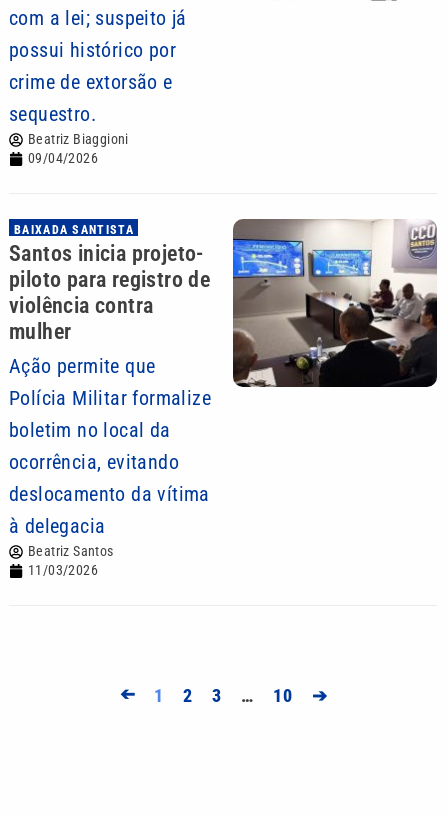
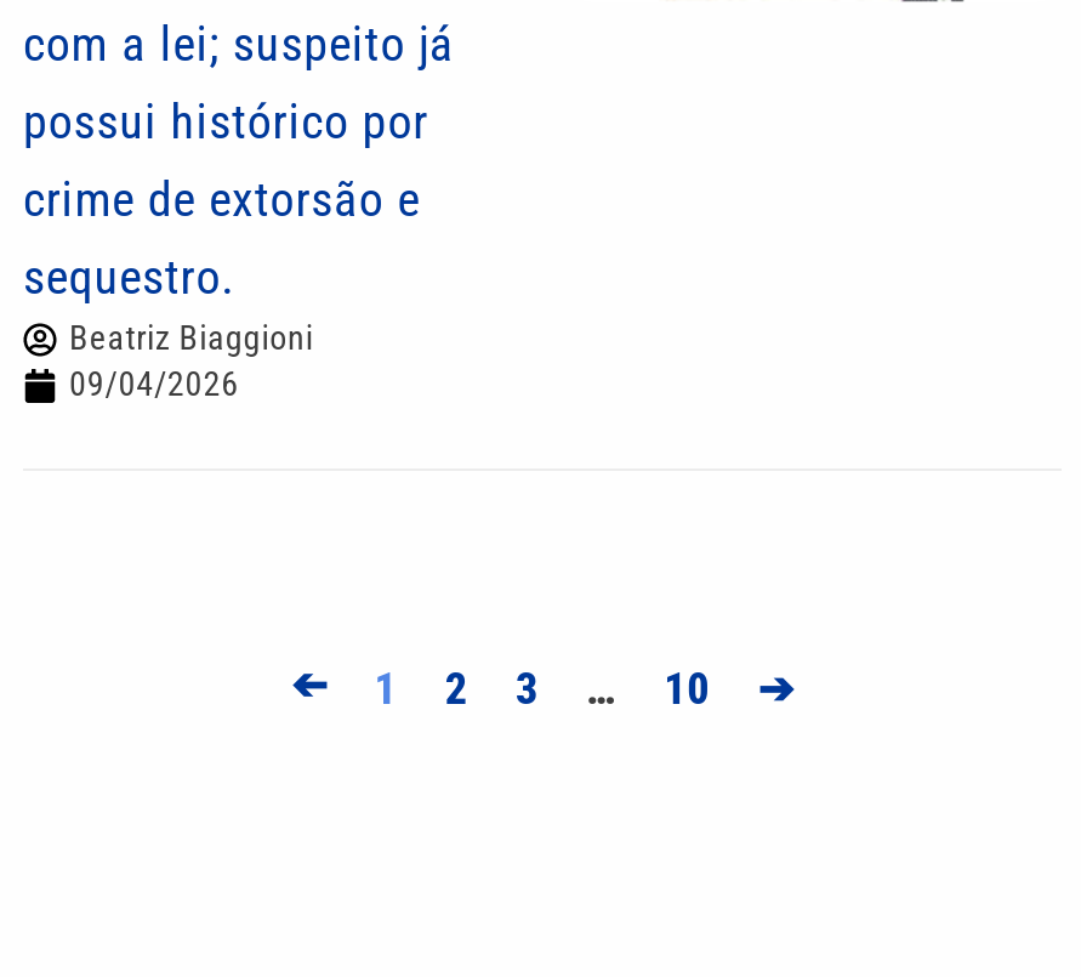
[9,218,438,578] [image] | BAIXADA SANTISTA | Santos inicia projeto- | piloto para registro de | violência contra | mulher | Ação permite que | Polícia Militar formalize | boletim no local da | ocorrência, evitando | deslocamento da vítima | à delegacia | Beatriz Santos | 11/03/2026 -> none

